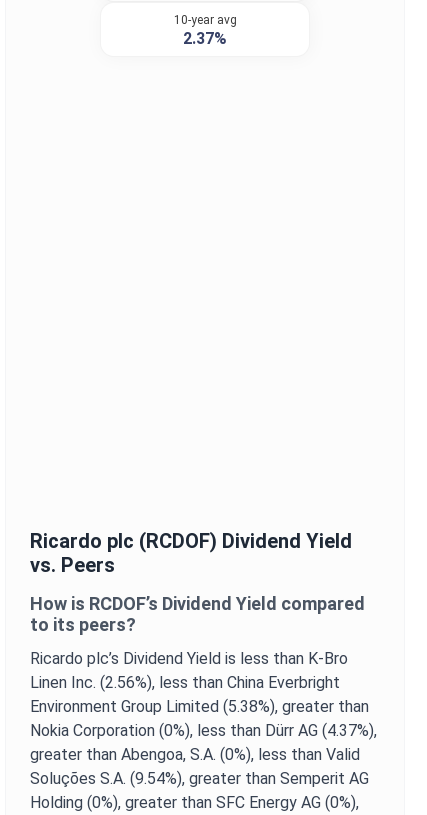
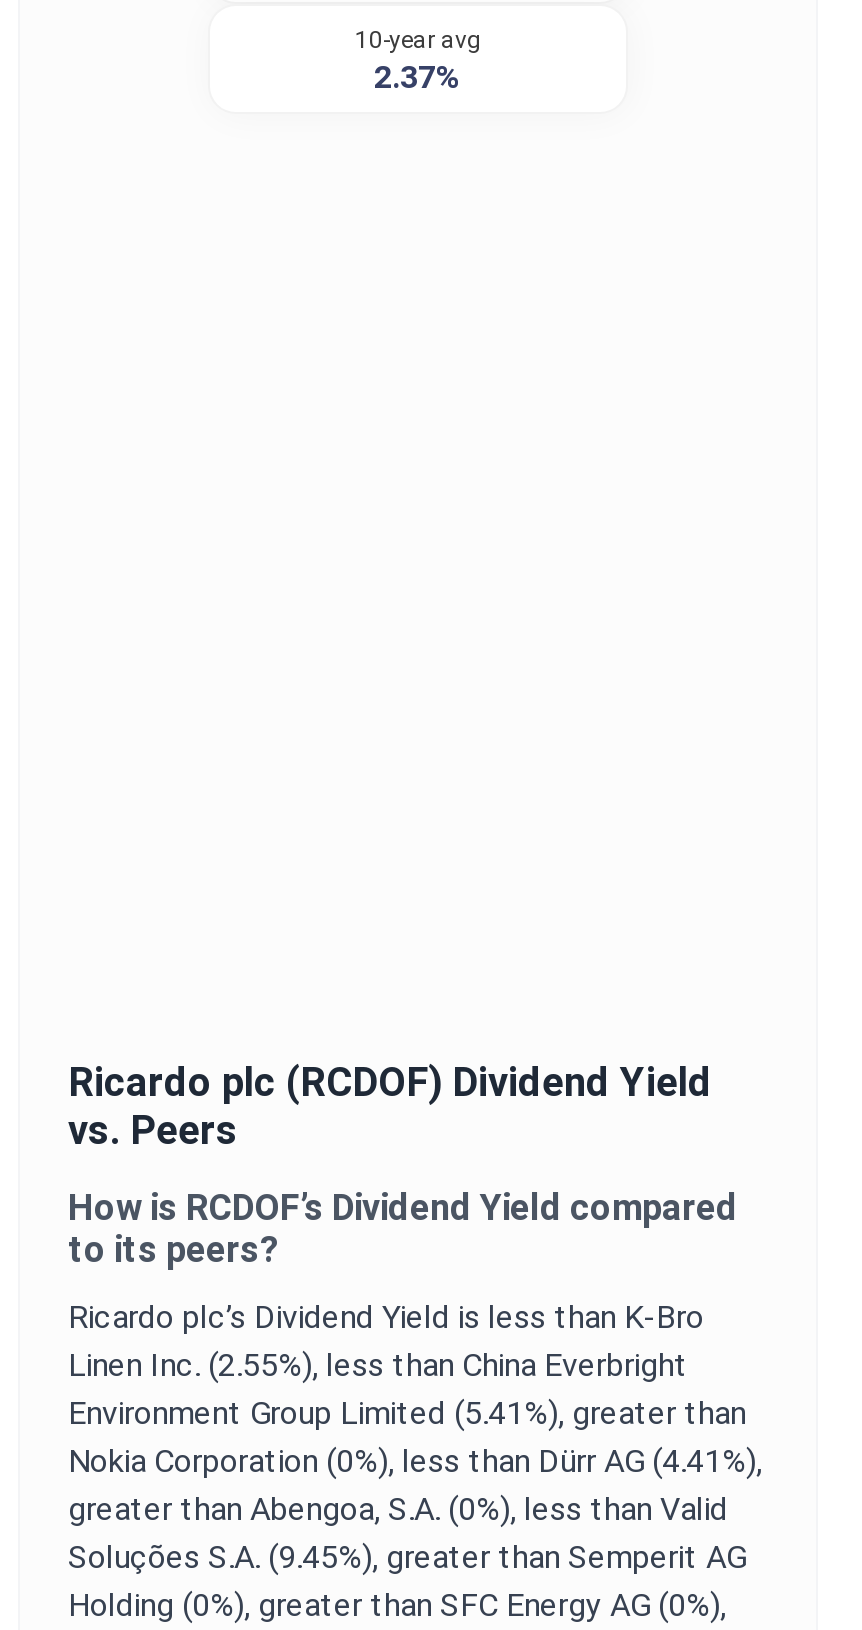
[30,673,340,692] Linen Inc. (2.56%), less than China Everbright -> [68,1346,688,1384] Linen Inc. (2.55%), less than China Everbright
[30,697,369,716] Environment Group Limited (5.38%), greater than -> [68,1394,746,1432] Environment Group Limited (5.41%), greater than
[30,721,377,740] Nokia Corporation (0%), less than Dürr AG (4.37%), -> [68,1442,762,1480] Nokia Corporation (0%), less than Dürr AG (4.41%),
[30,769,369,788] Soluções S.A. (9.54%), greater than Semperit AG -> [68,1538,746,1576] Soluções S.A. (9.45%), greater than Semperit AG

